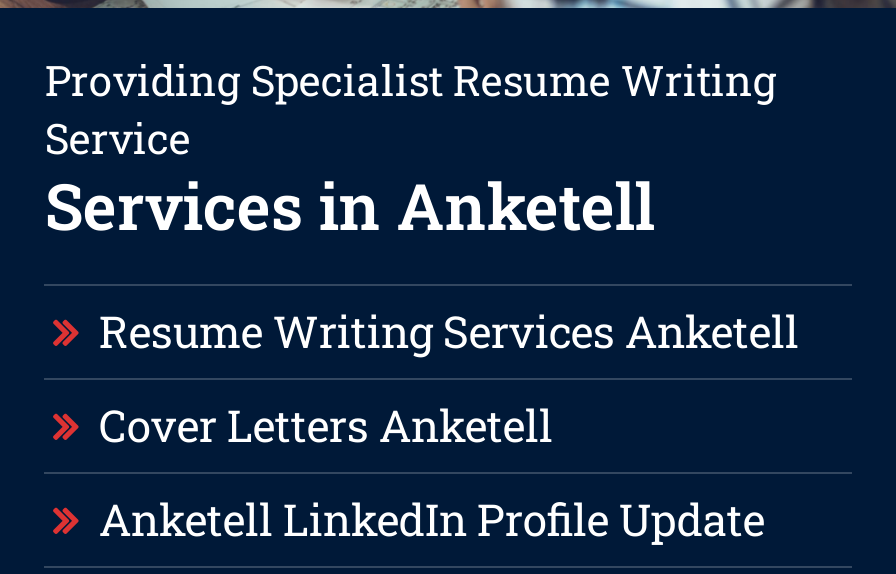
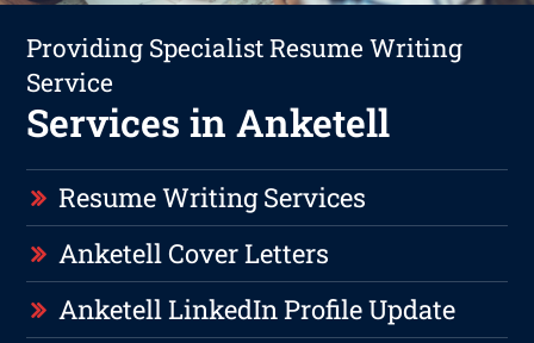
[99,302,799,360] Resume Writing Services Anketell -> [59,180,366,214] Resume Writing Services
[99,396,553,454] Cover Letters Anketell -> [59,236,329,270] Anketell Cover Letters

